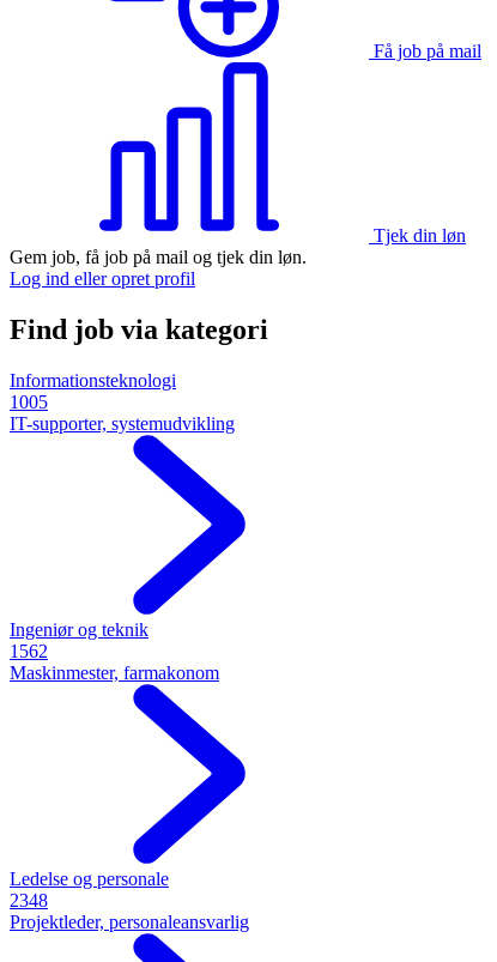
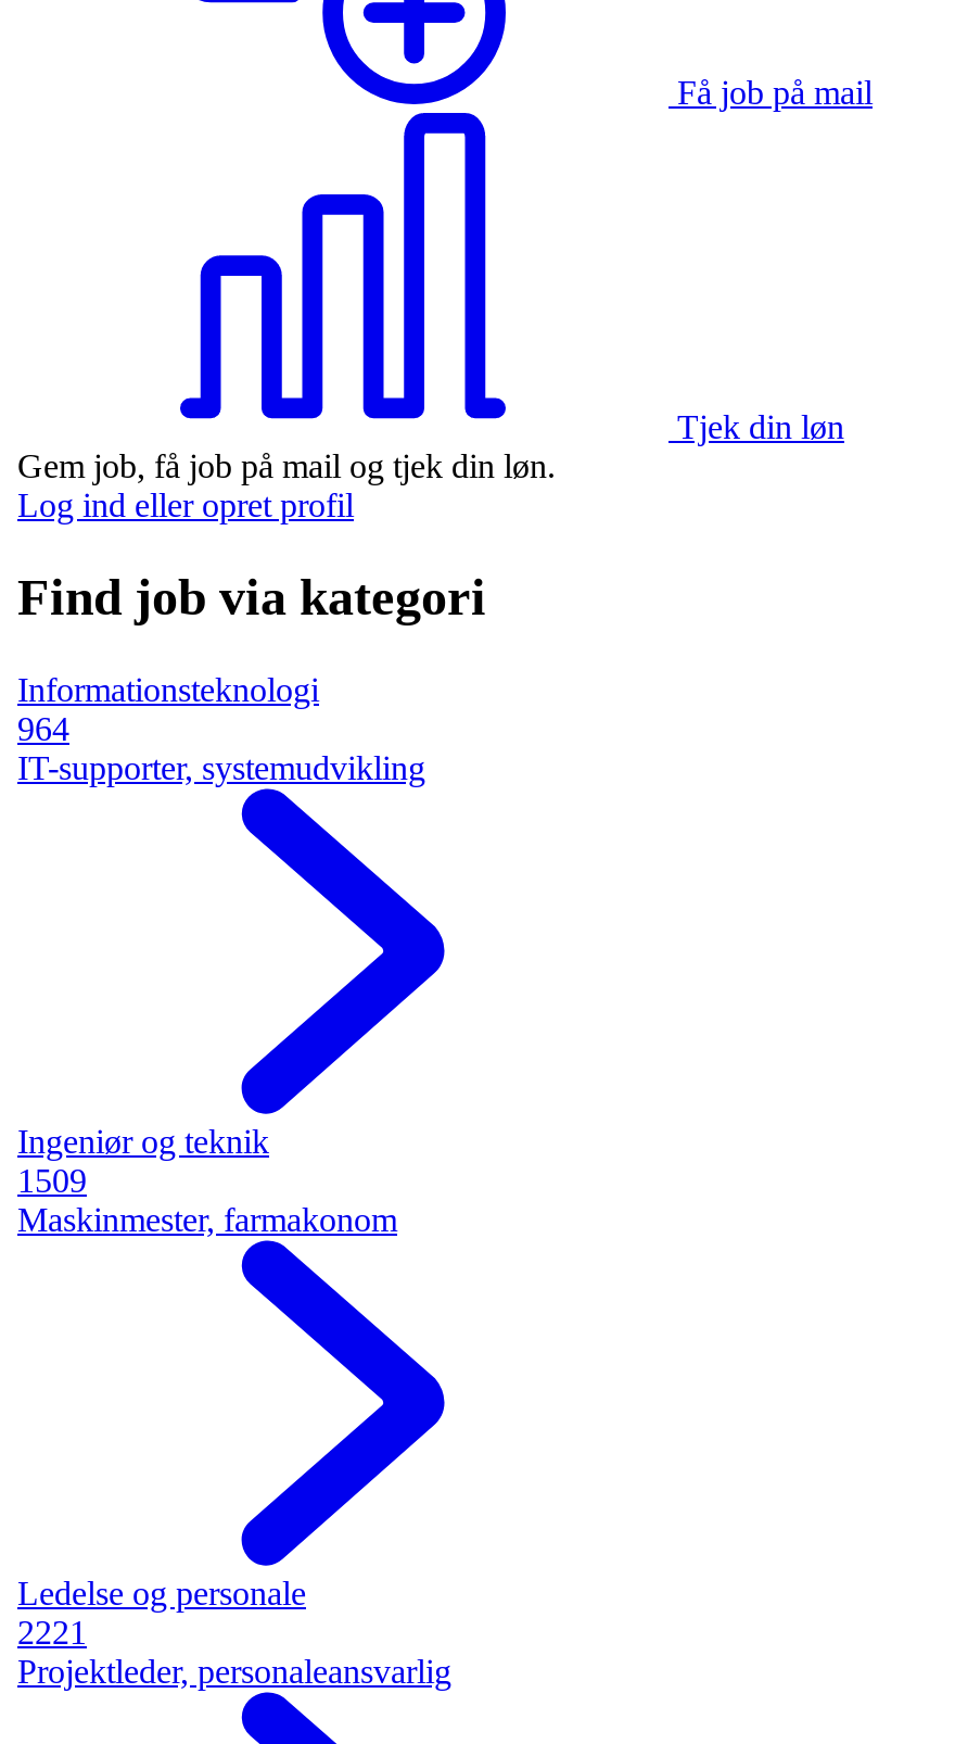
[10,392,48,412] 1005 -> [17,711,69,748] 964
[10,641,48,662] 1562 -> [17,1162,87,1199] 1509
[10,890,48,911] 2348 -> [17,1614,87,1651] 2221

